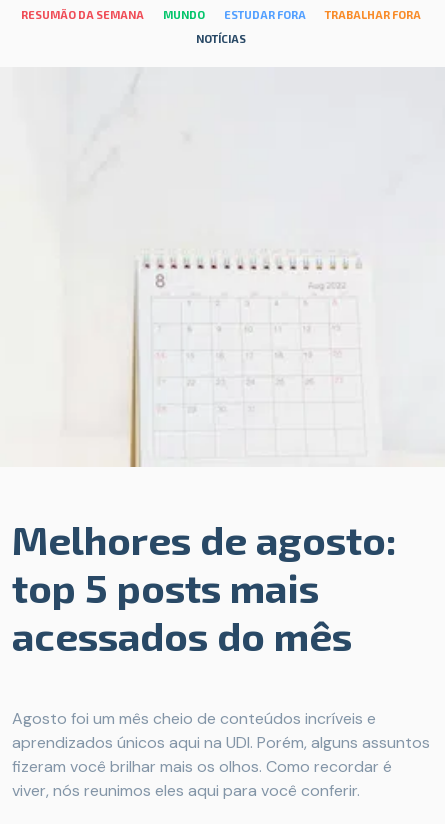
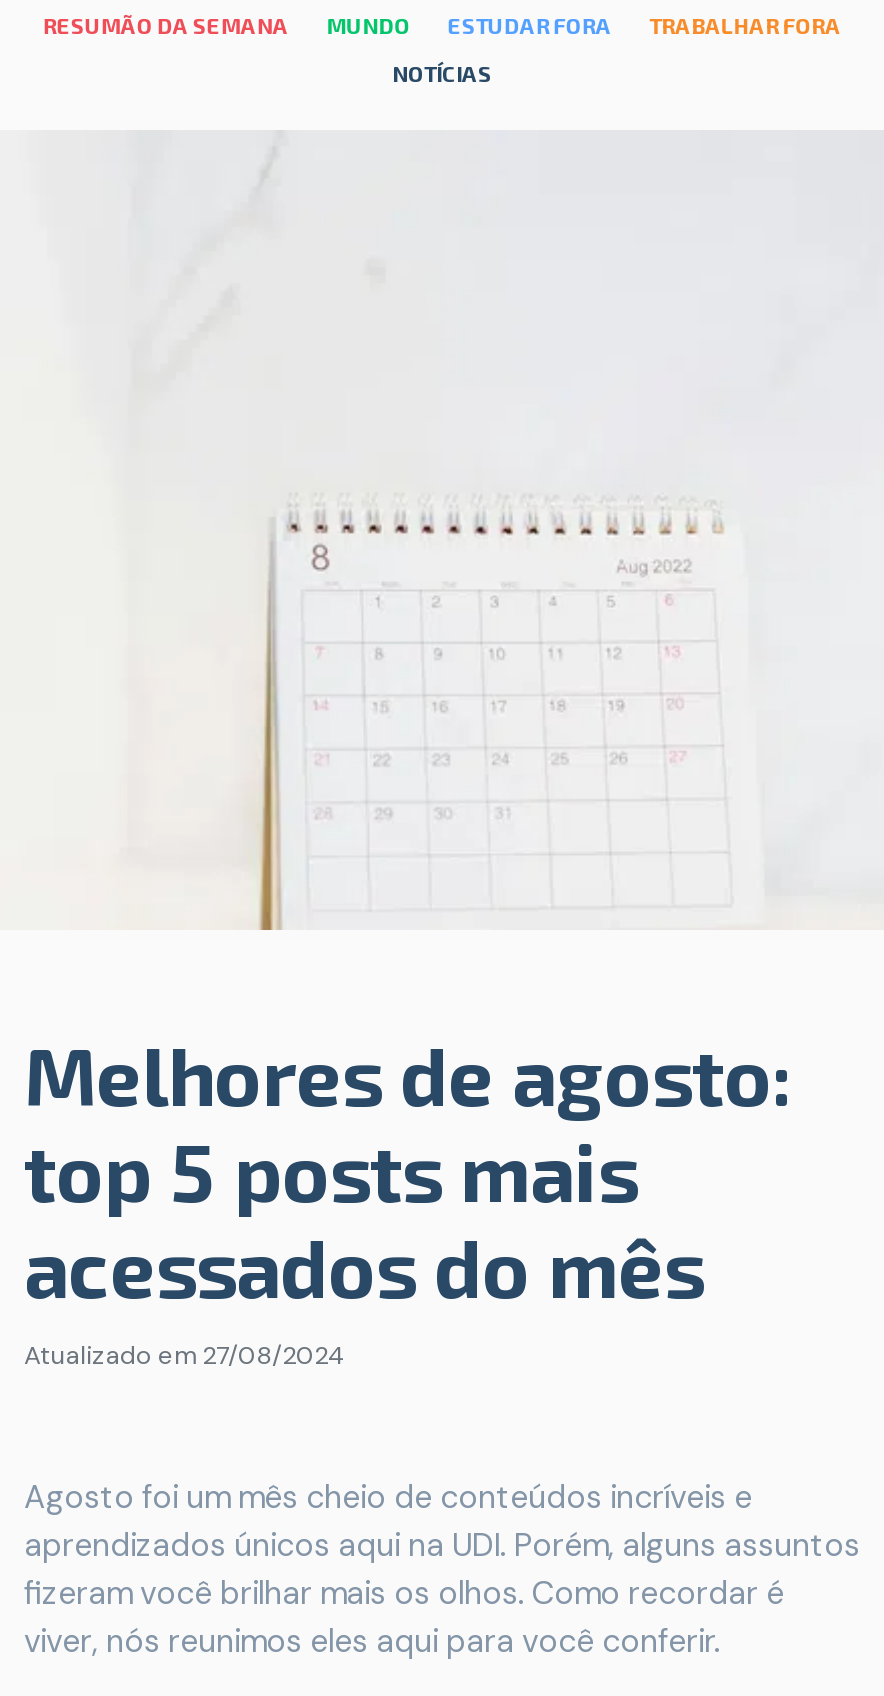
none -> [24,1338,346,1372] Atualizado em 27/08/2024

